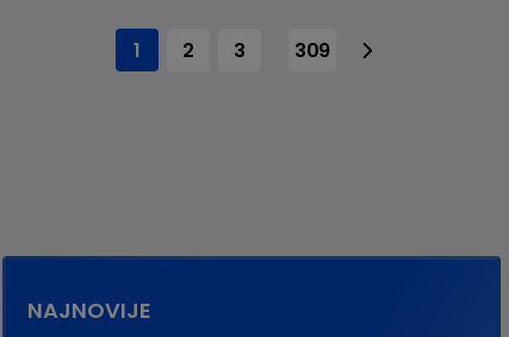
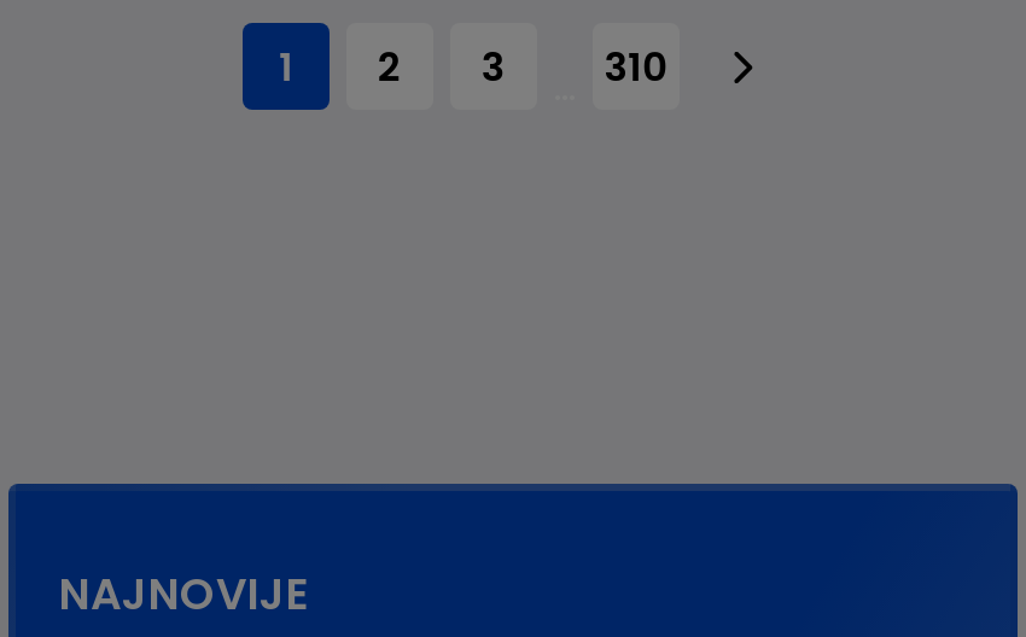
[134,36,330,74] 1 2 3 ... 309 -> [279,39,668,115] 1 2 3 ... 310

